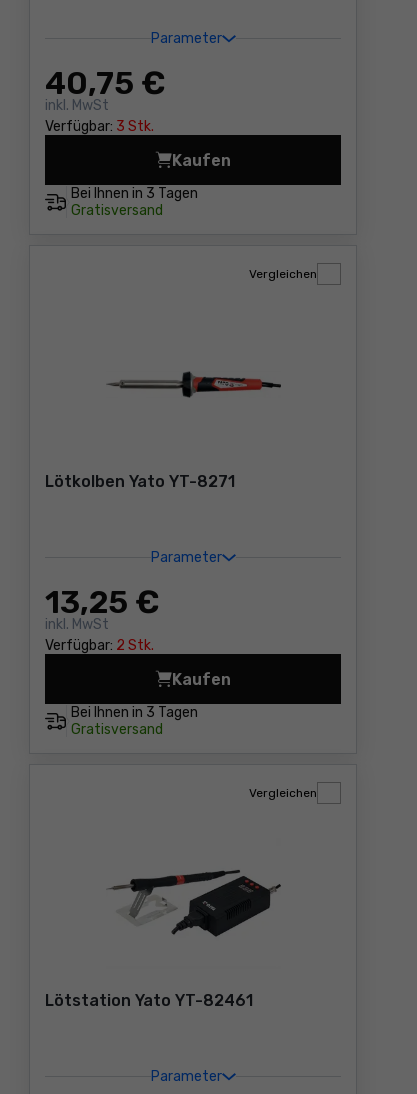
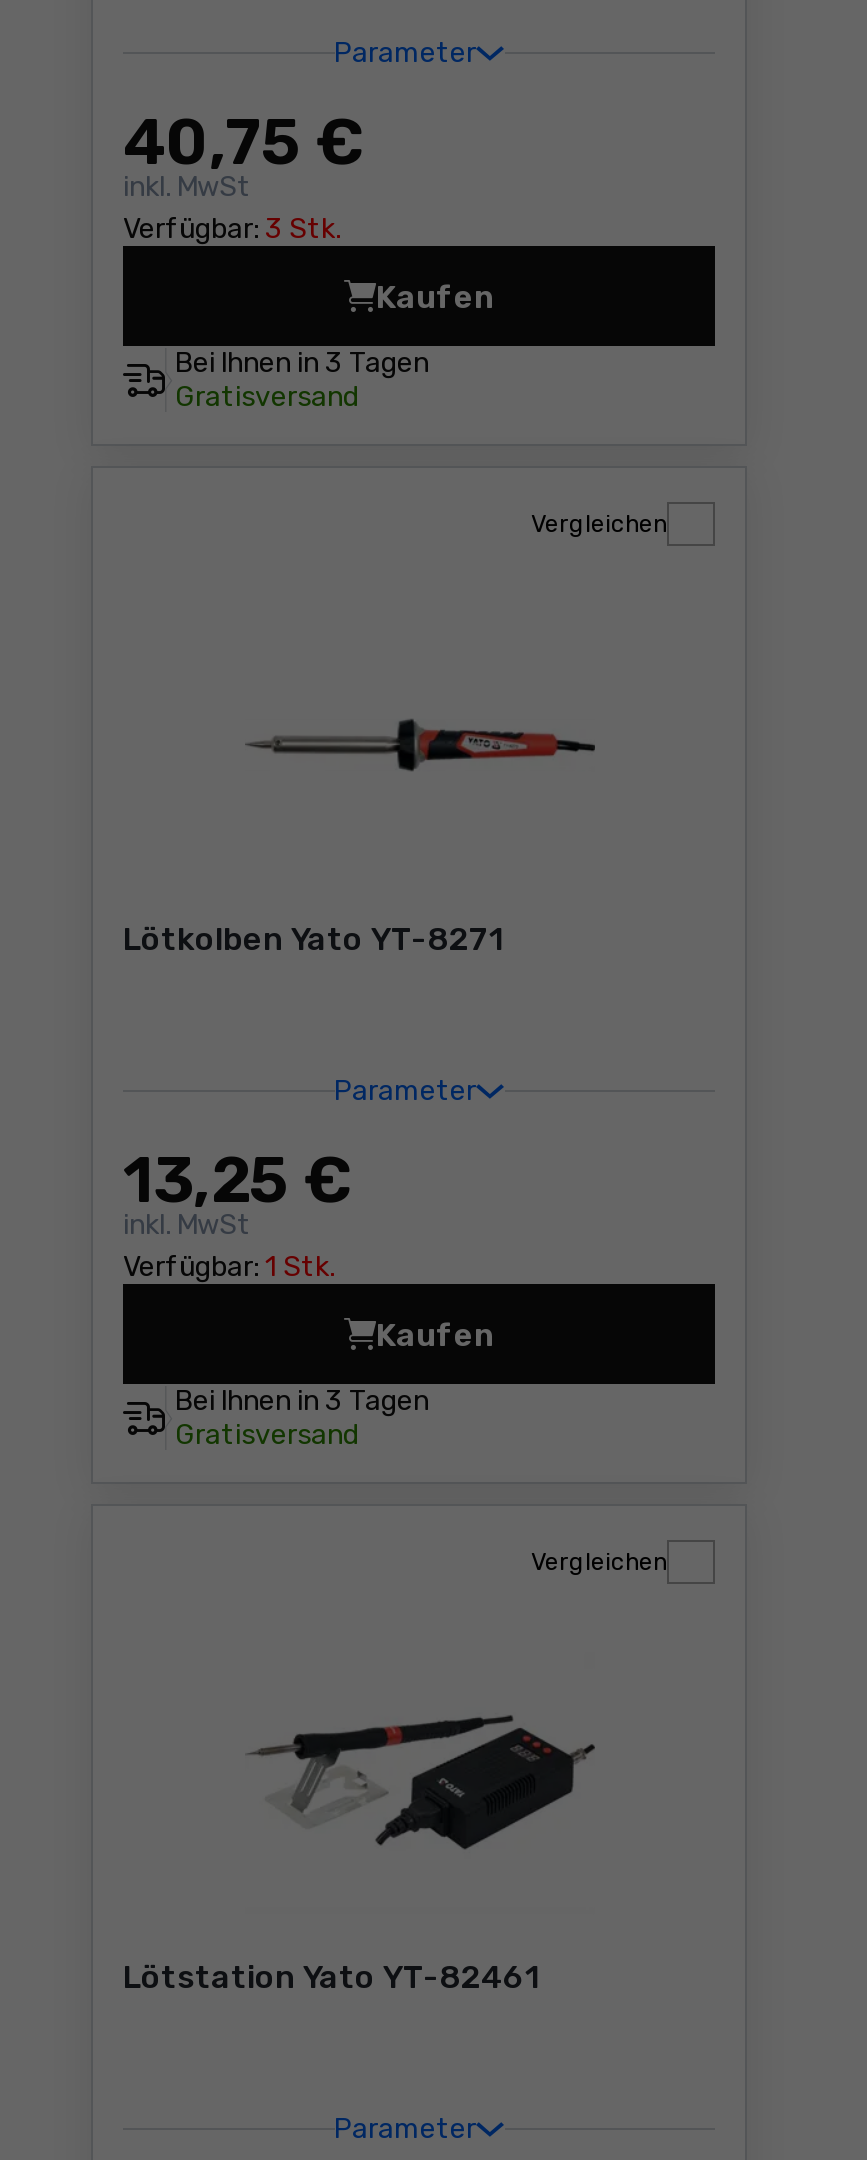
[45,637,154,654] Verfügbar: 2 Stk. -> [123,1250,335,1284] Verfügbar: 1 Stk.

